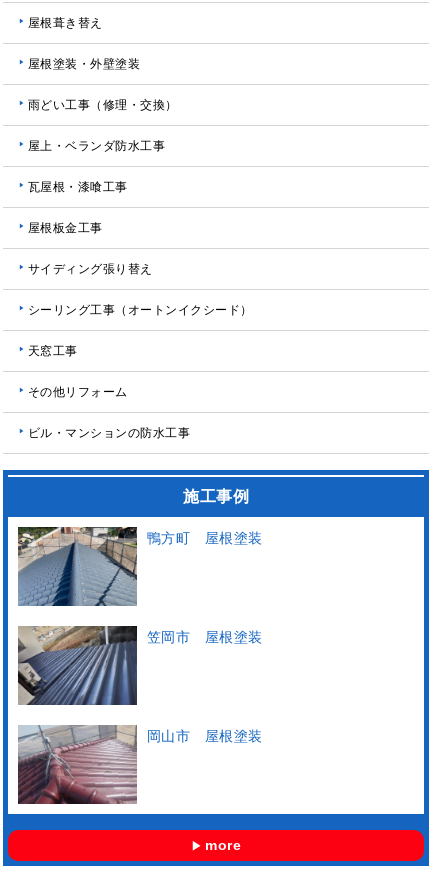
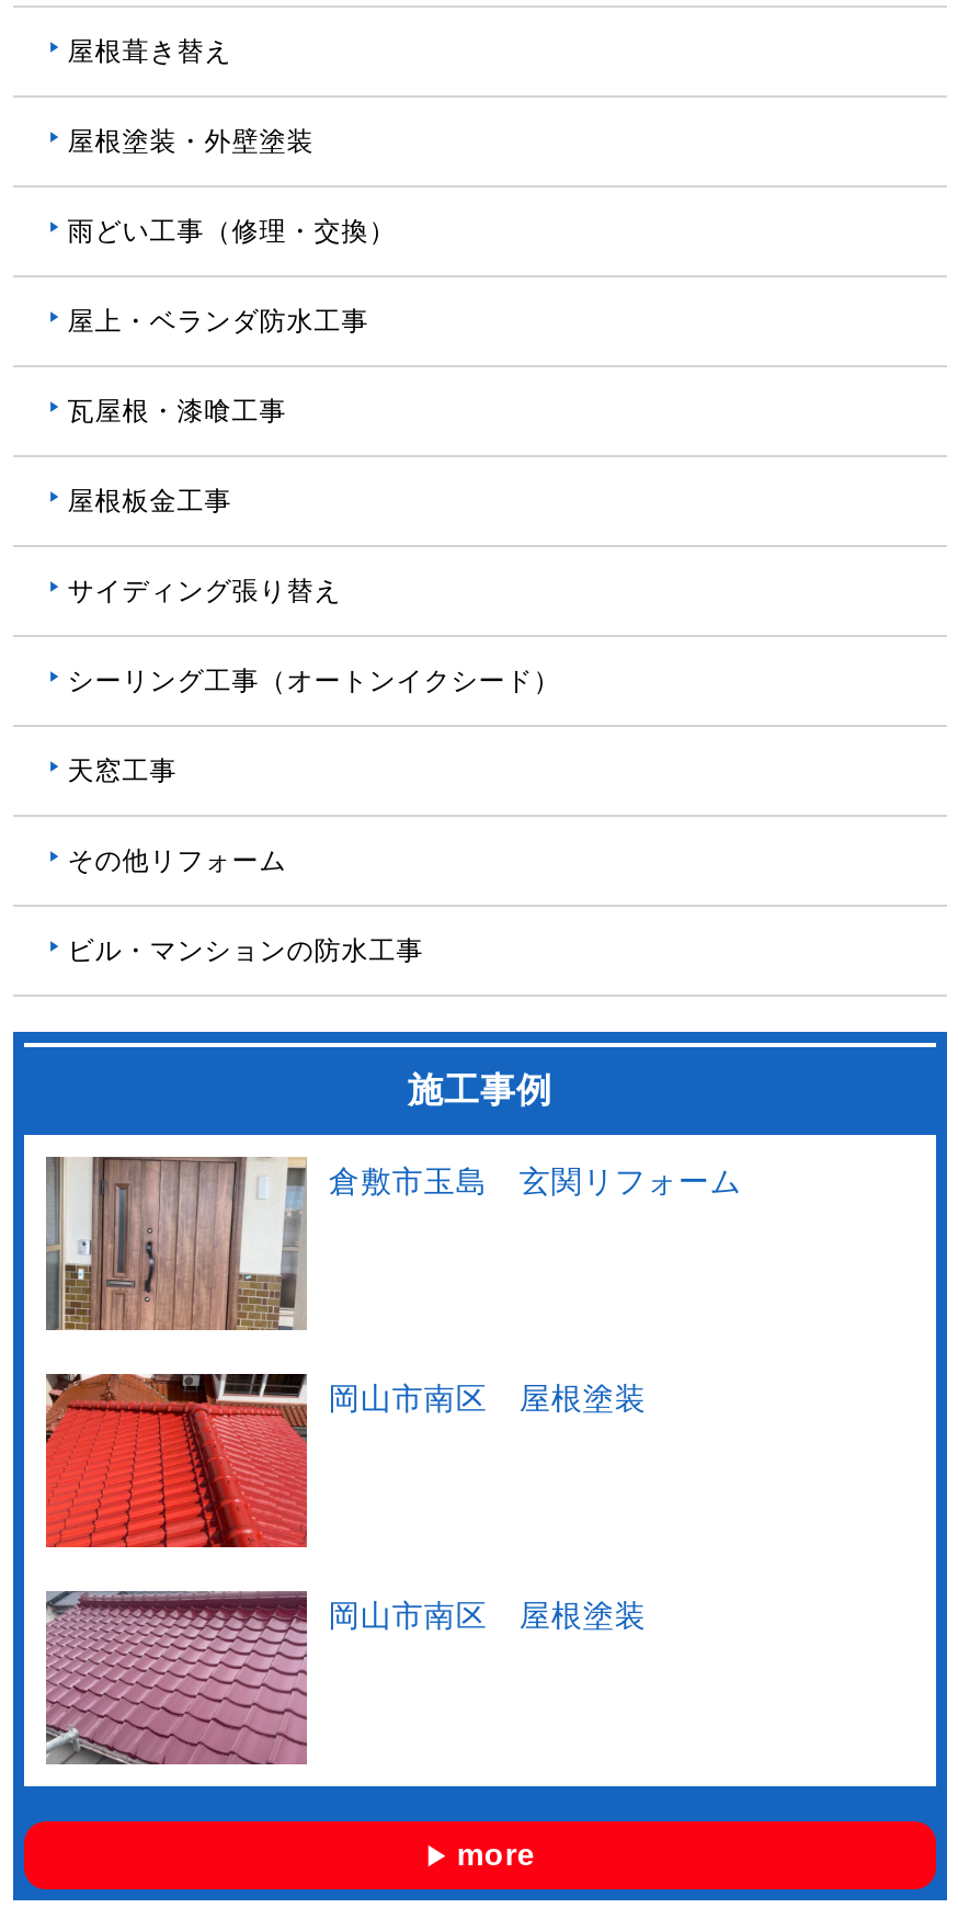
[18,526,263,607] [image] | 鴨方町 屋根塗装 -> [46,1157,742,1332] [image] | 倉敷市玉島 玄関リフォーム
[17,626,263,706] [image] | 笠岡市 屋根塗装 -> [44,1374,646,1549] [image] | 岡山市南区 屋根塗装
[17,726,263,805] [image] | 岡山市 屋根塗装 -> [46,1591,646,1767] [image] | 岡山市南区 屋根塗装

